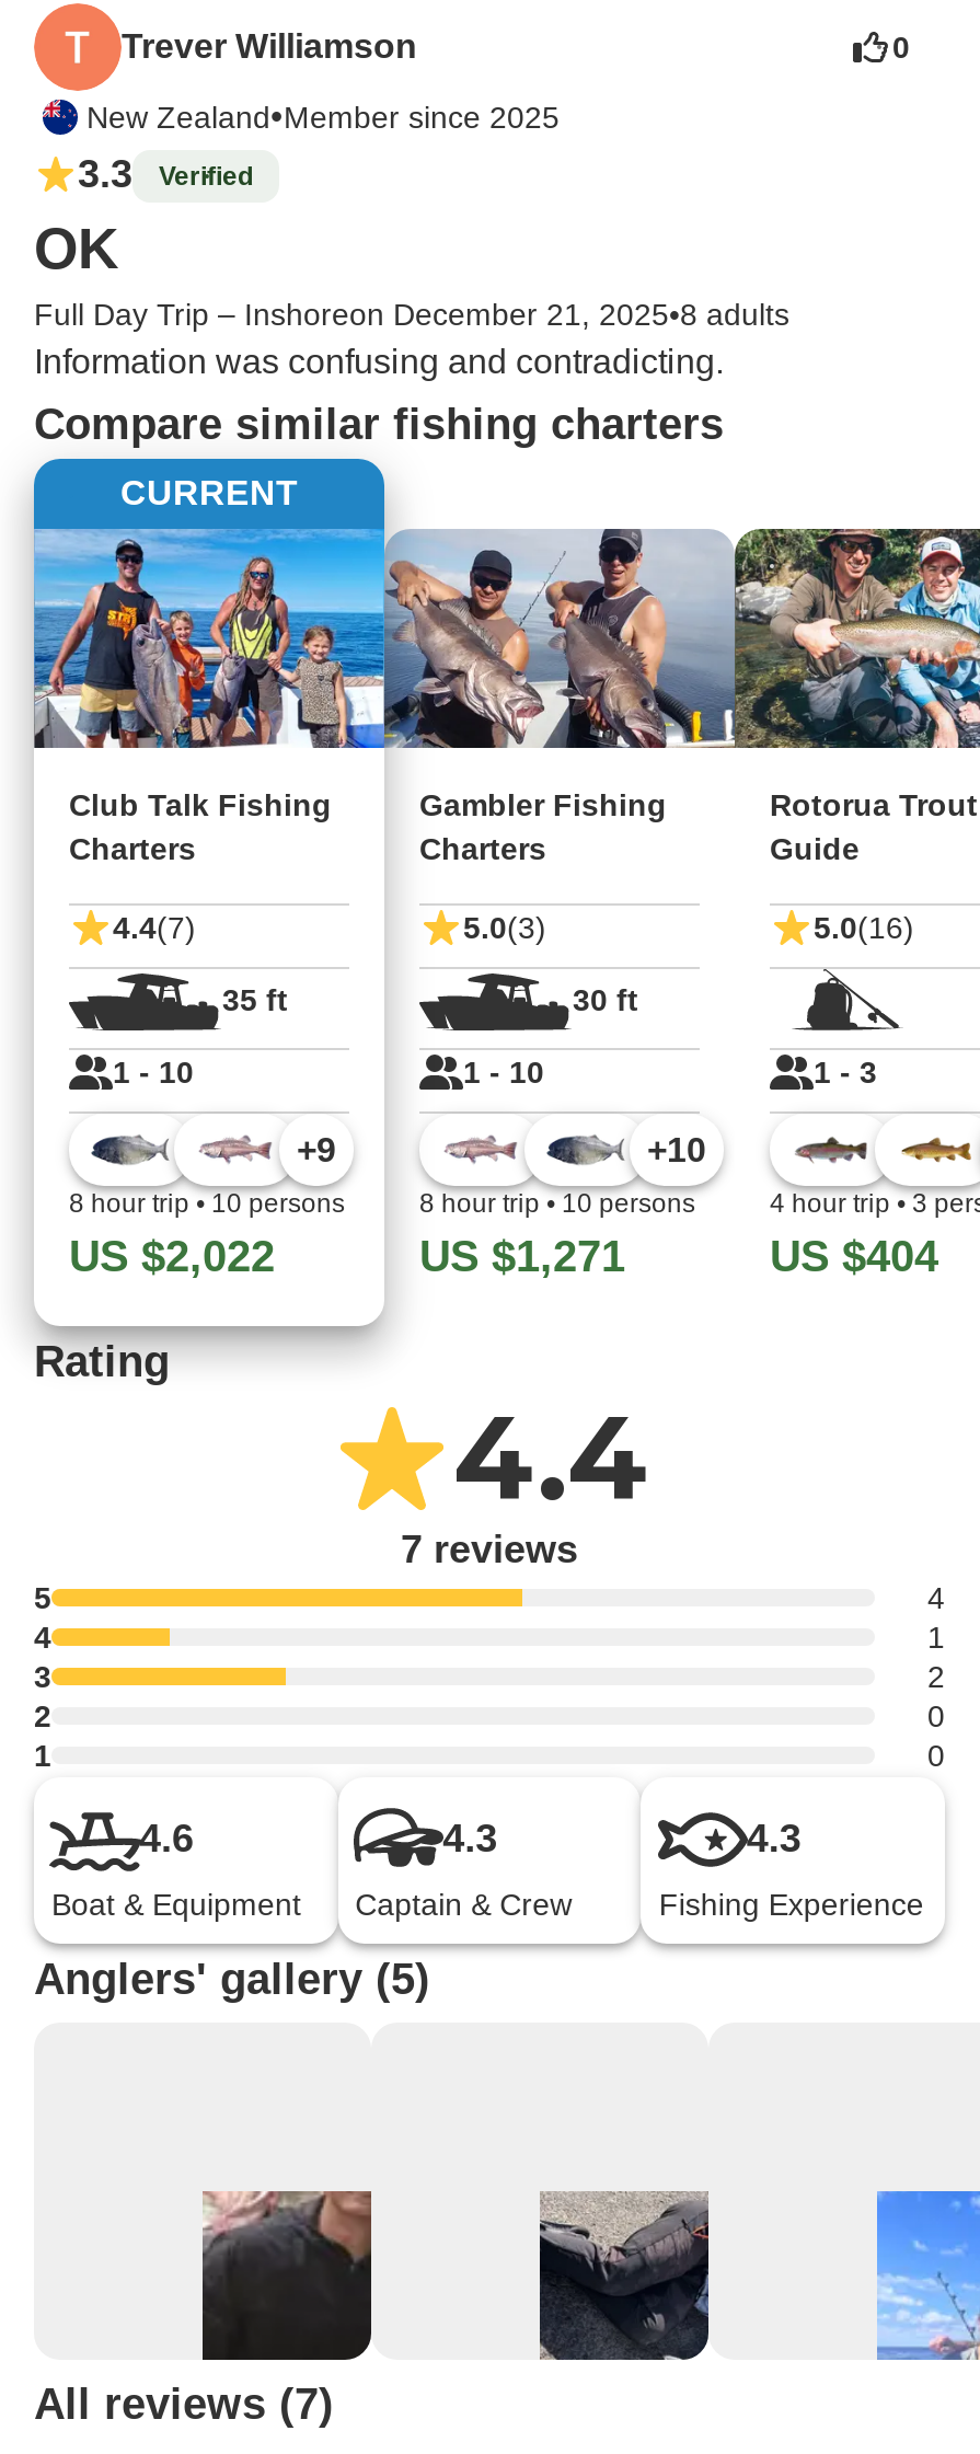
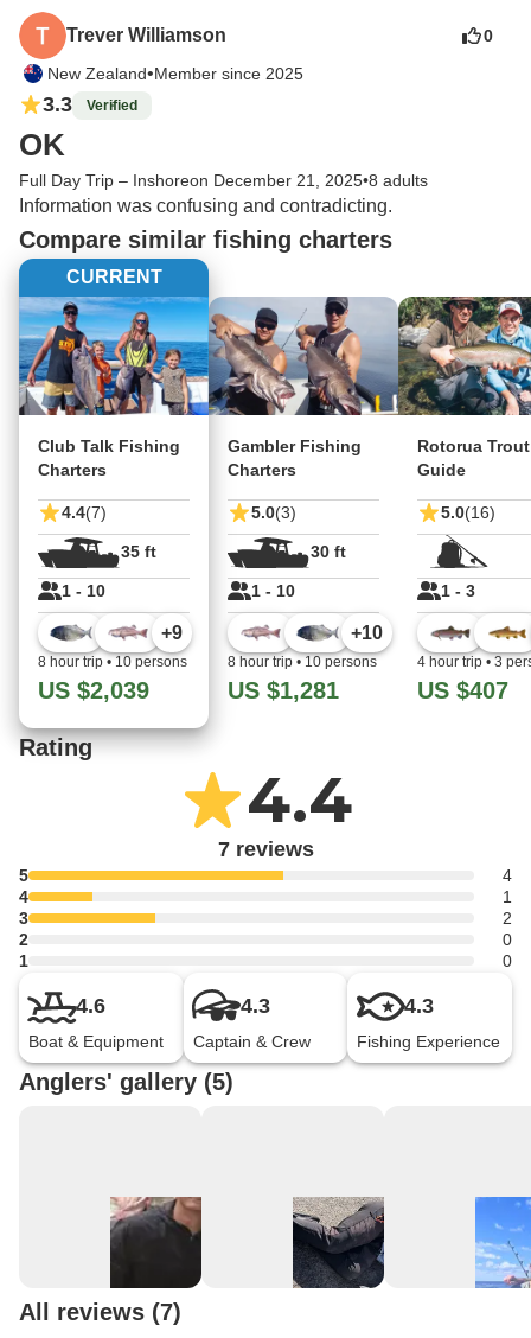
[69,1233,275,1281] US $2,022 -> [38,678,149,704] US $2,039
[419,1233,625,1281] US $1,271 -> [228,678,339,704] US $1,281
[770,1233,938,1281] US $404 -> [417,678,508,704] US $407

